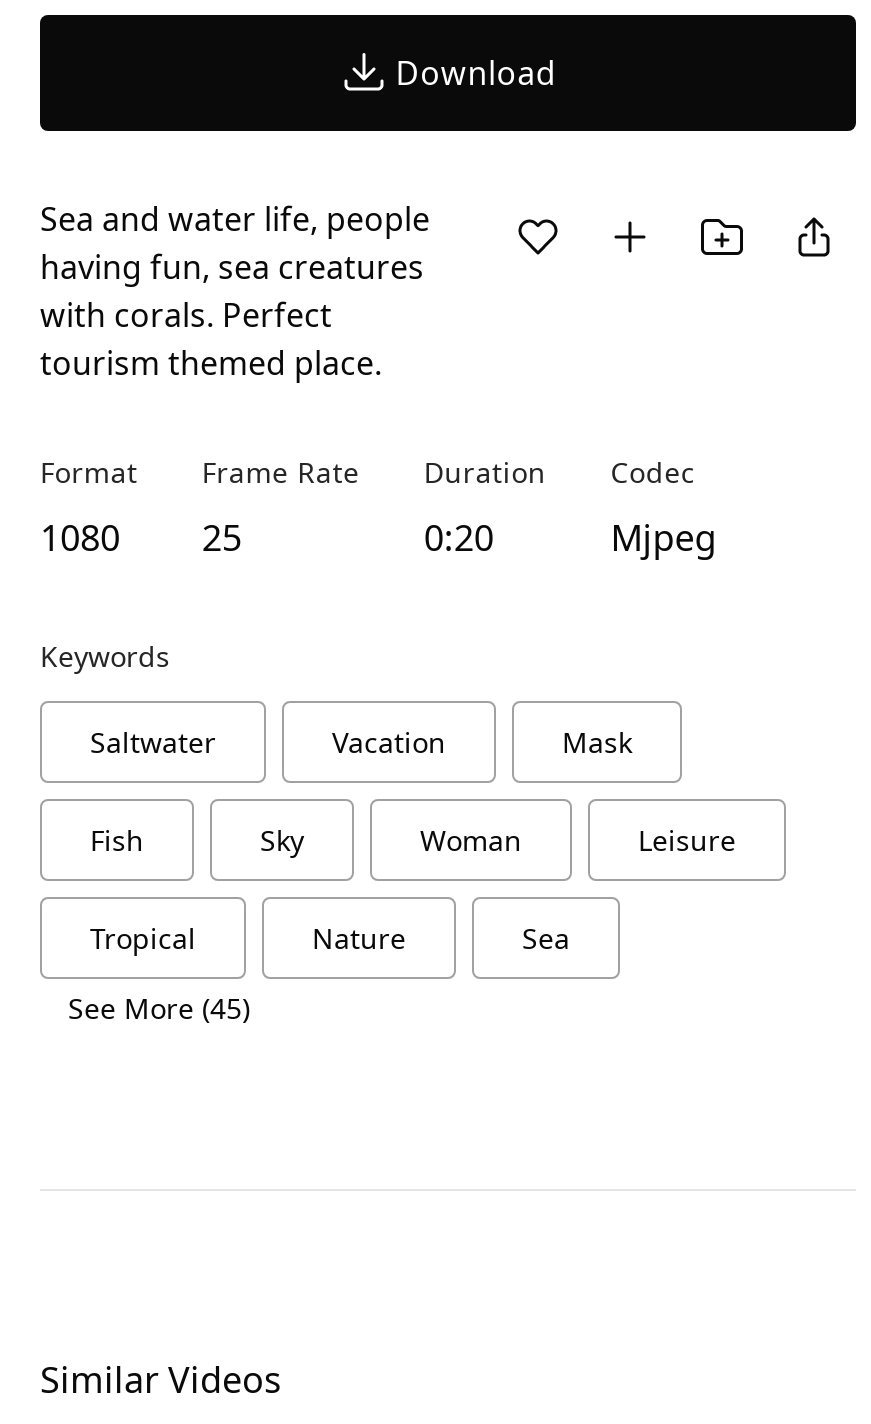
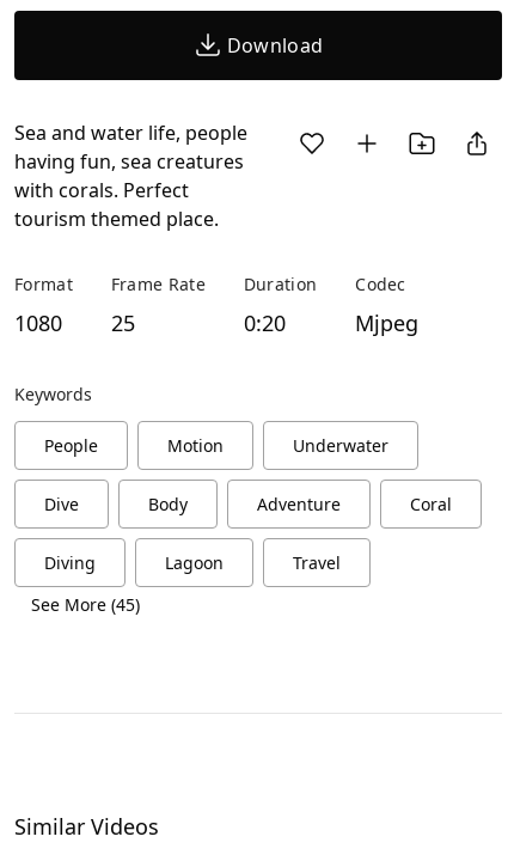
[90,722,632,760] Saltwater | Vacation | Mask -> [44,433,388,456] People | Motion | Underwater
[90,820,736,858] Fish | Sky | Woman | Leisure -> [44,492,452,515] Dive | Body | Adventure | Coral
[90,918,570,956] Tropical | Nature | Sea -> [44,551,341,573] Diving | Lagoon | Travel

